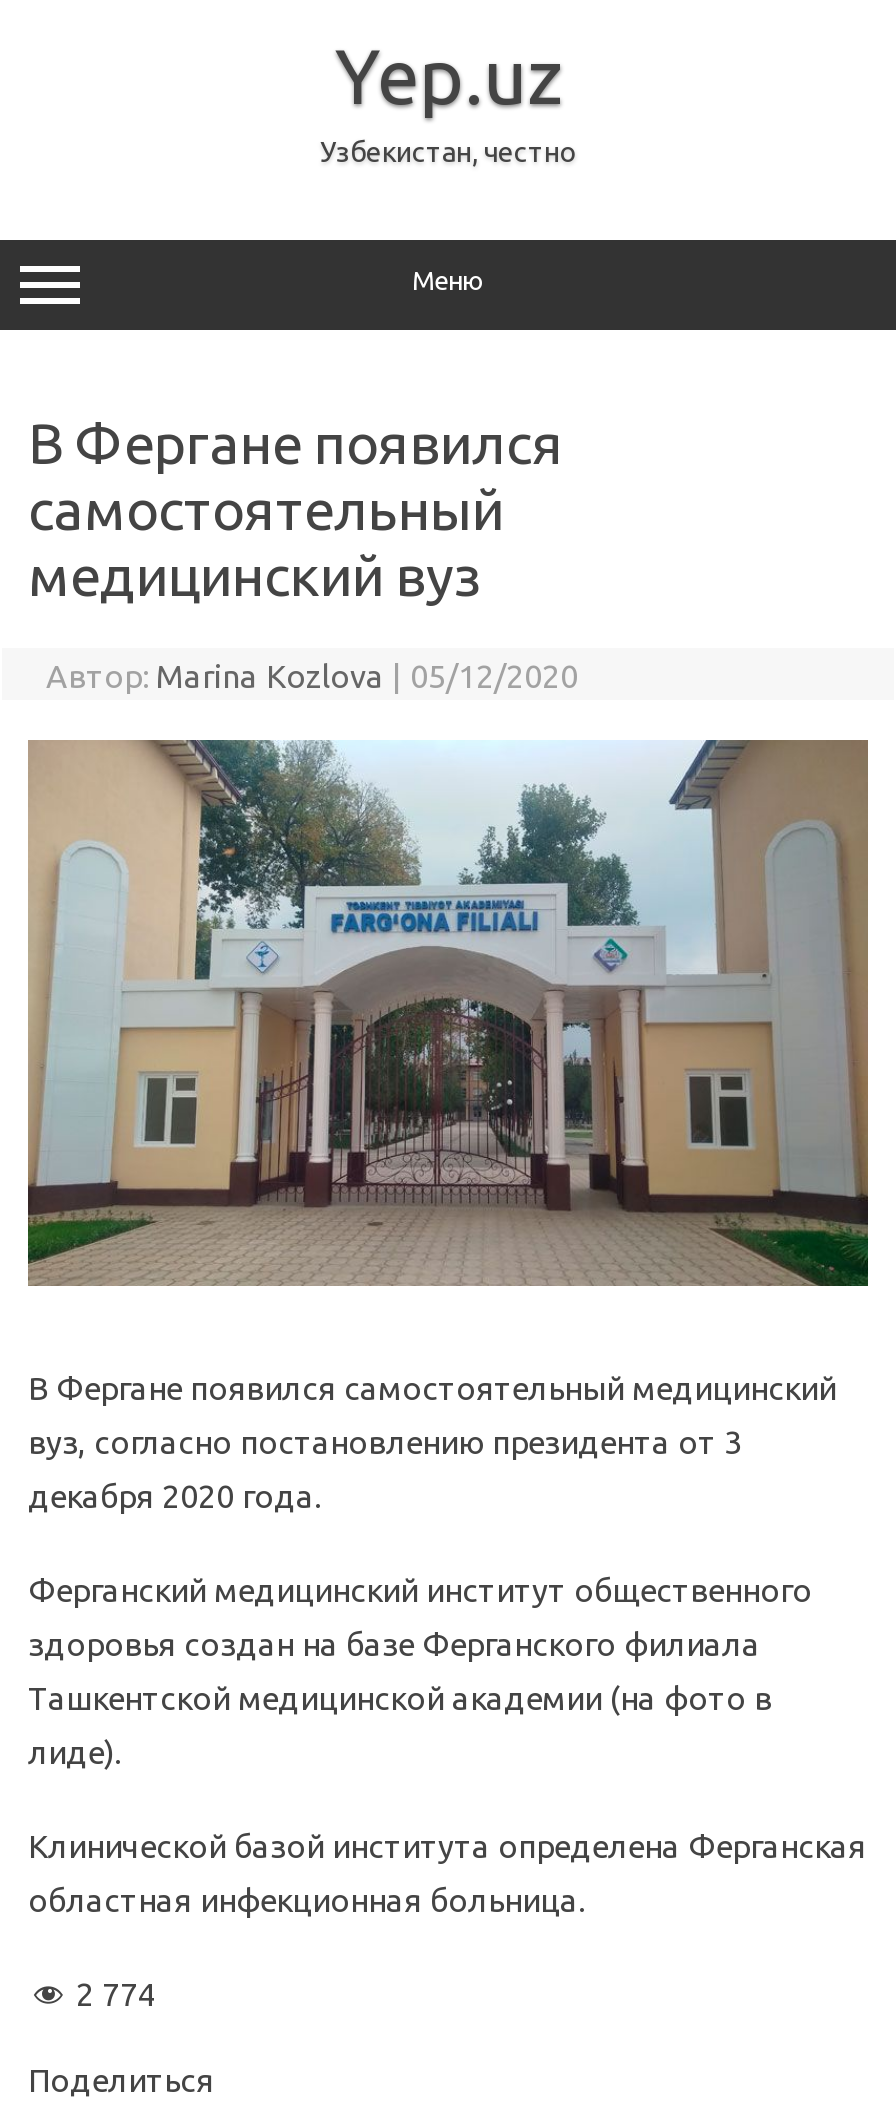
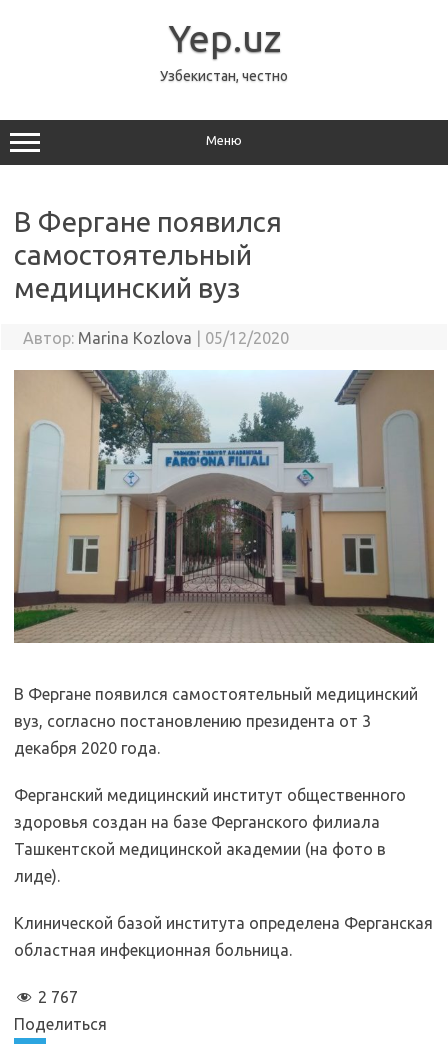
[76,1976,156,2012] 2 774 -> [38,988,78,1006] 2 767

